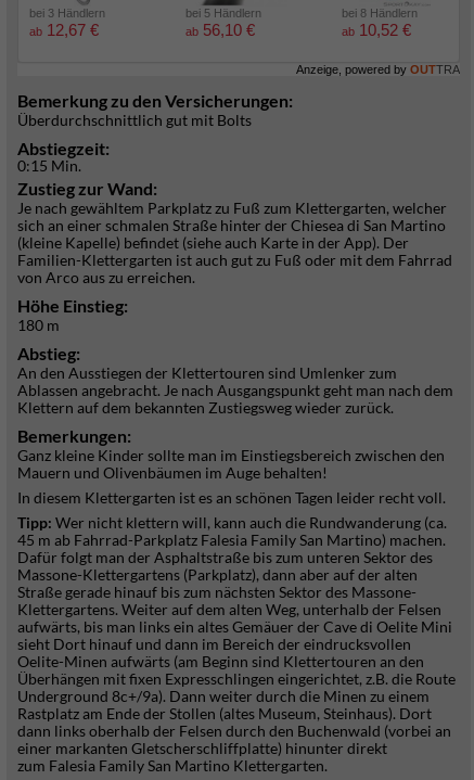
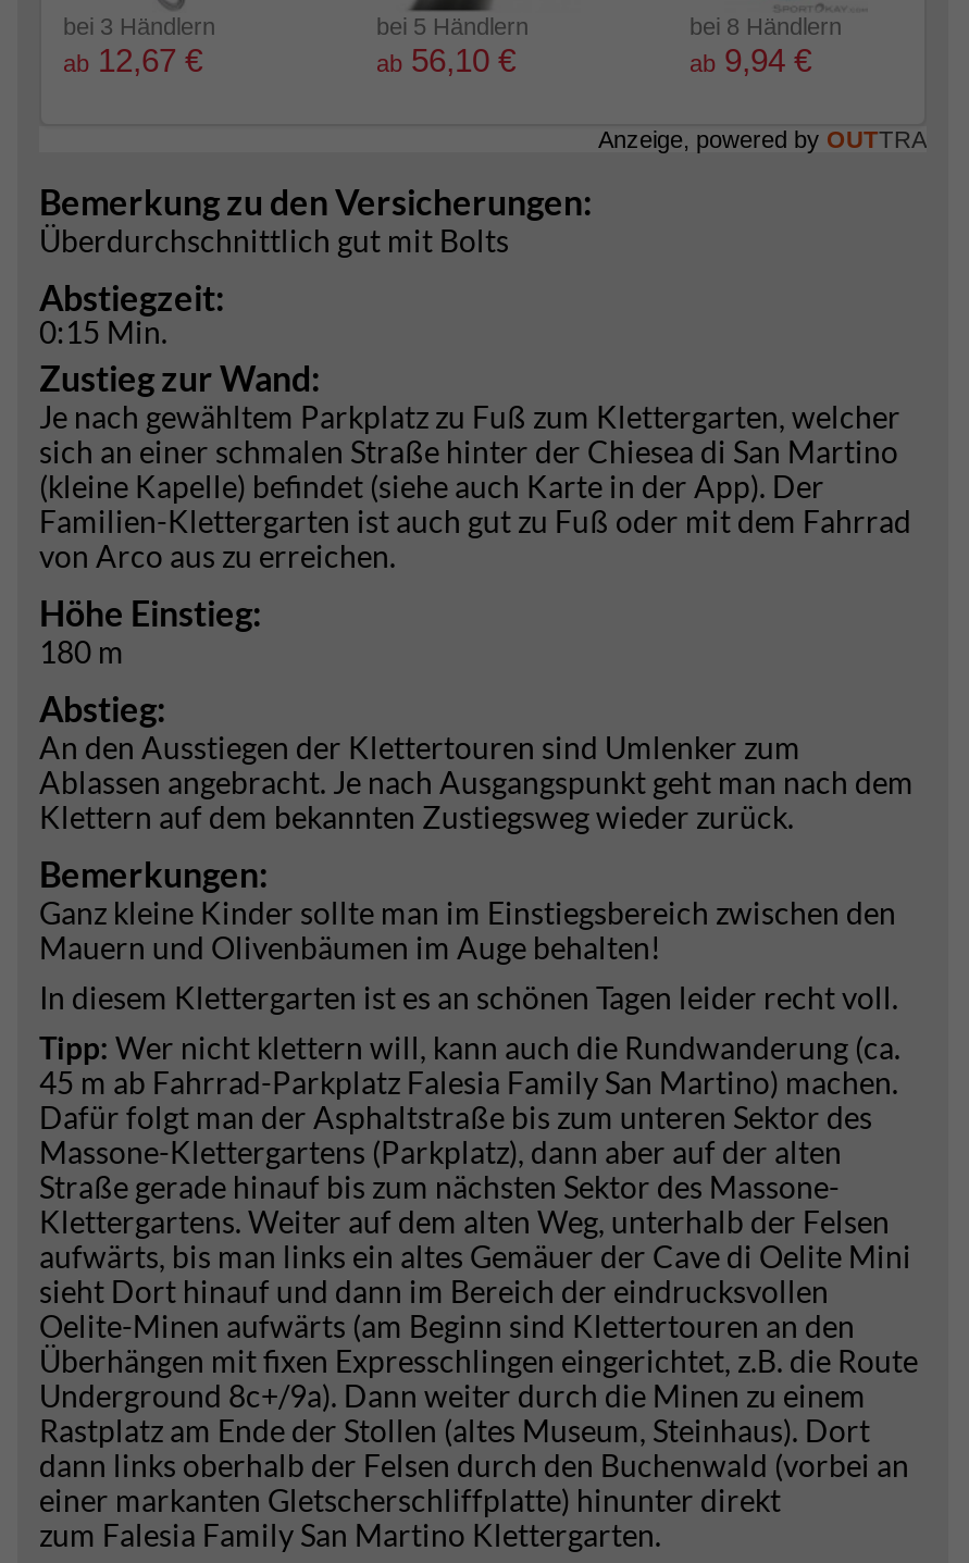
[342,21,411,39] ab 10,52 € -> [690,41,811,78] ab 9,94 €

